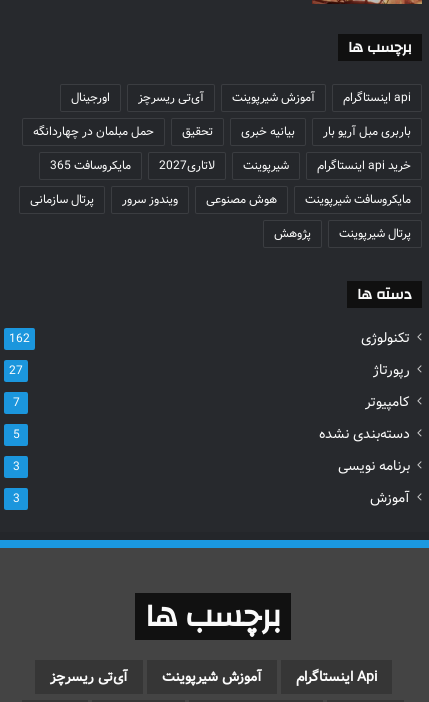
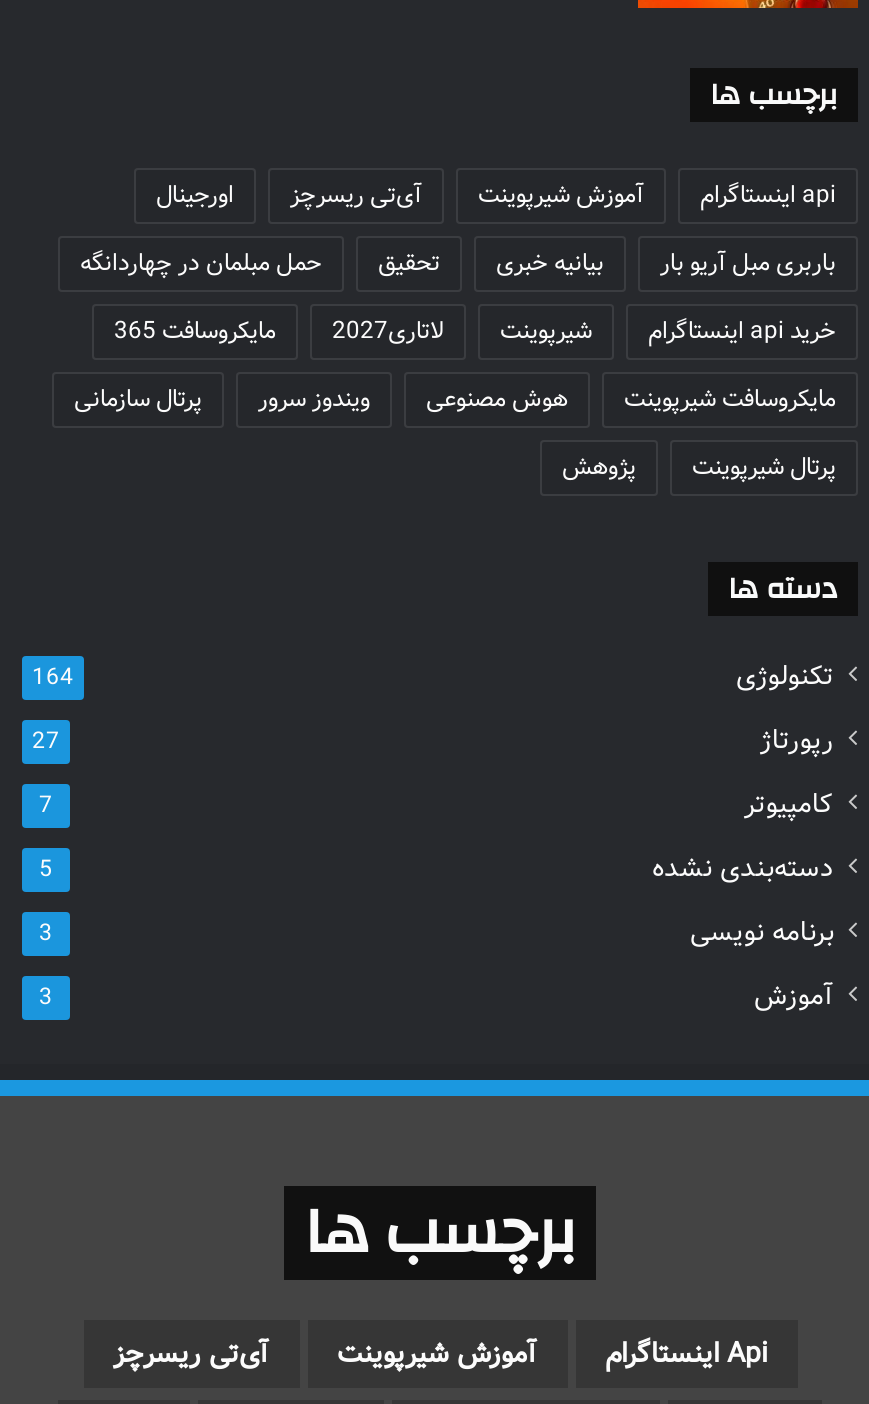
[9,330,30,348] 162 -> [32,661,74,697] 164

